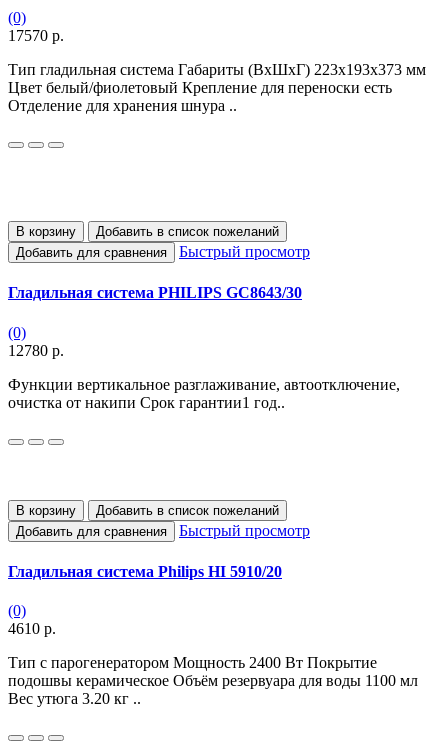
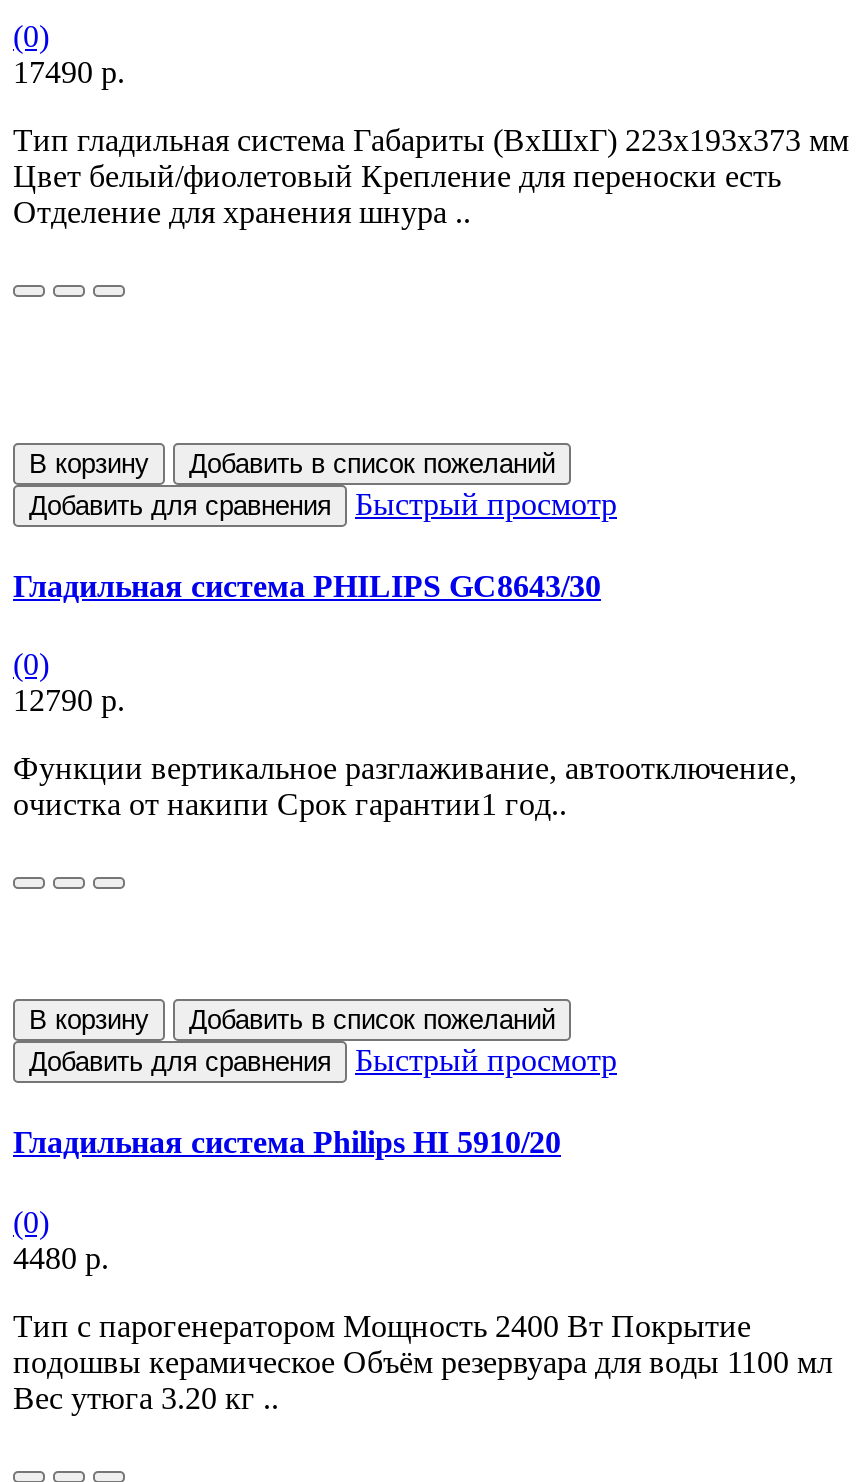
[8,27,64,44] 17570 р. -> [13,54,125,88] 17490 р.
[8,342,64,359] 12780 р. -> [13,683,125,717] 12790 р.
[8,620,56,637] 4610 р. -> [13,1240,109,1274] 4480 р.

